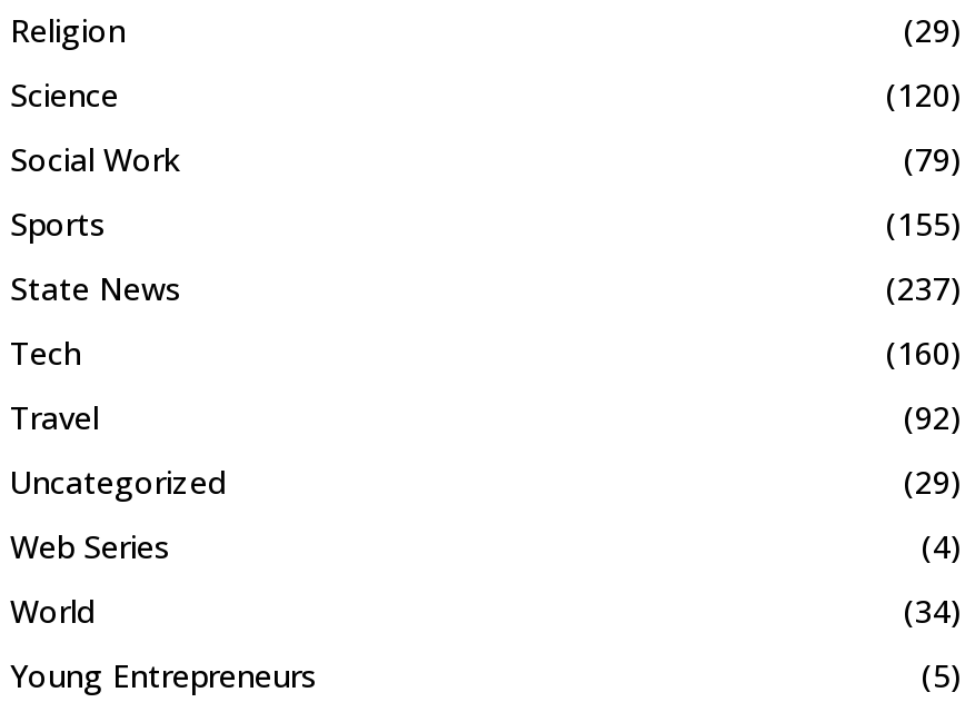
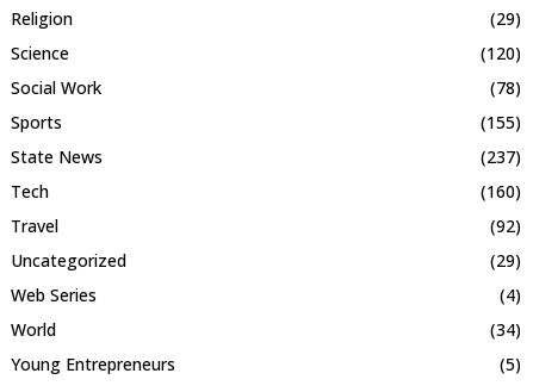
[904,139,962,181] (79) -> [490,77,521,99] (78)

